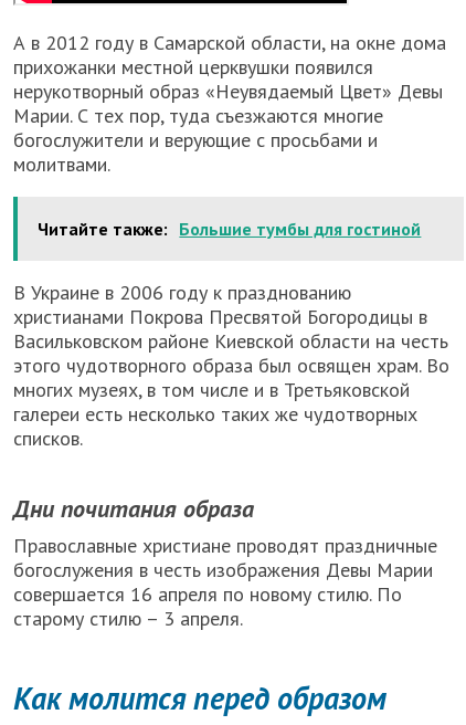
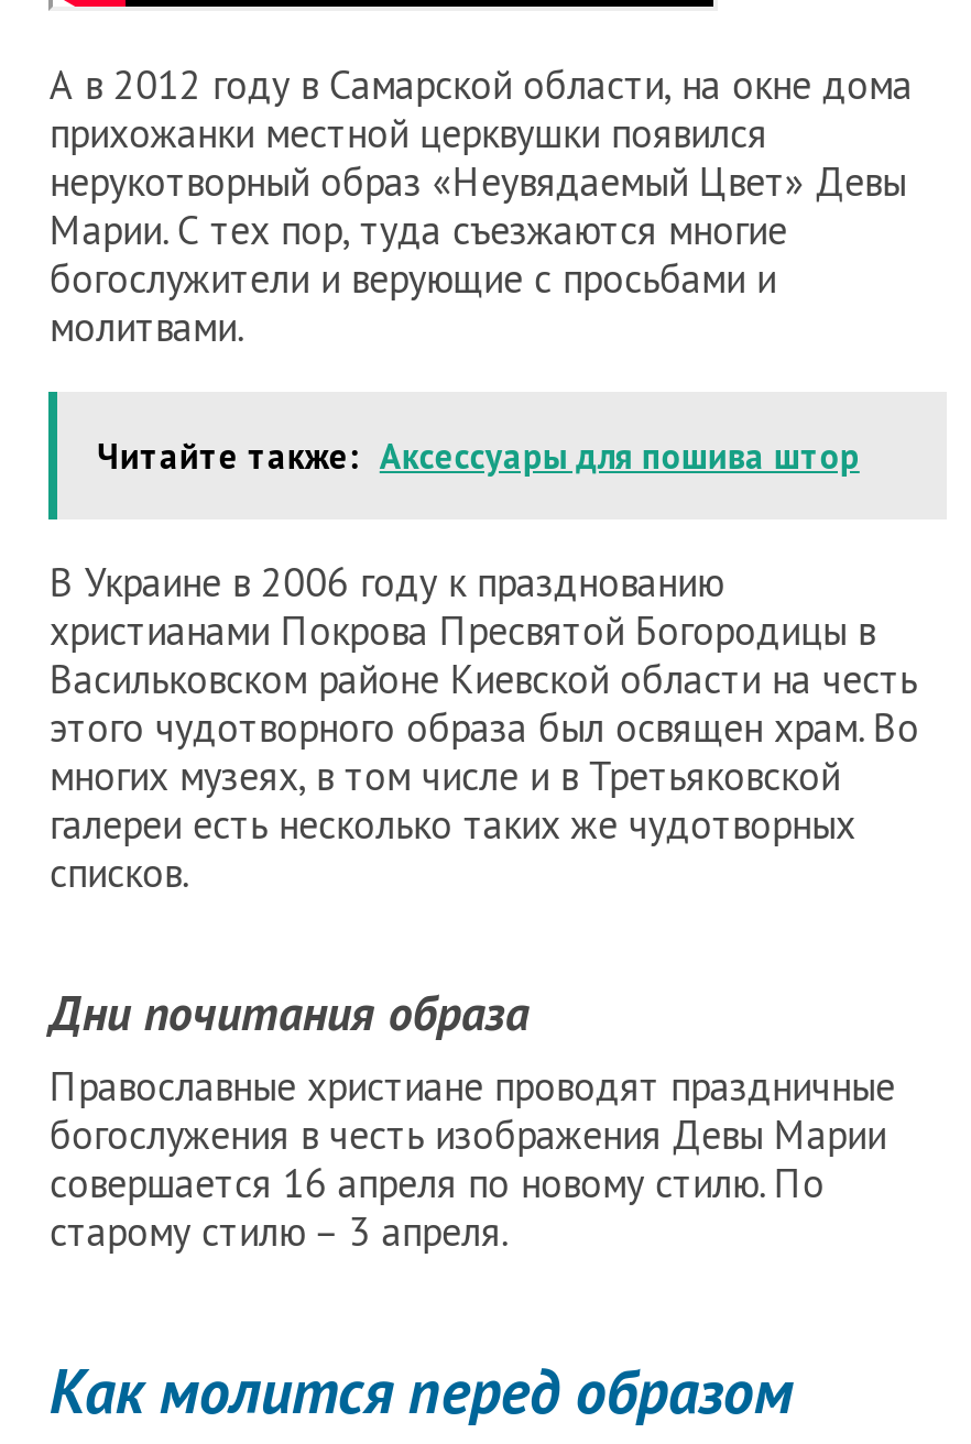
[38,218,421,240] Читайте также: Большие тумбы для гостиной -> [98,434,860,478] Читайте также: Аксессуары для пошива штор

